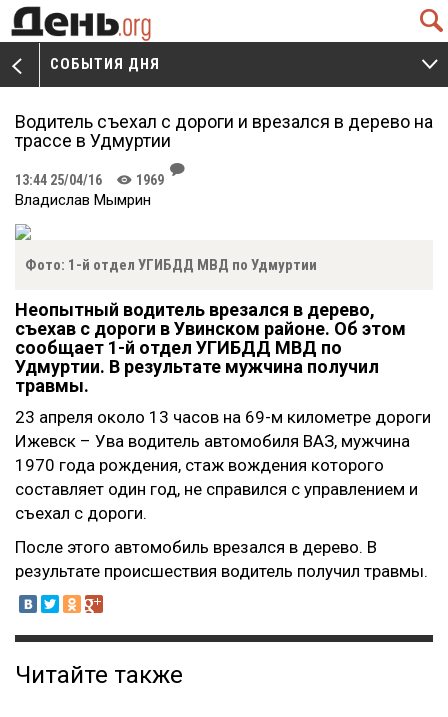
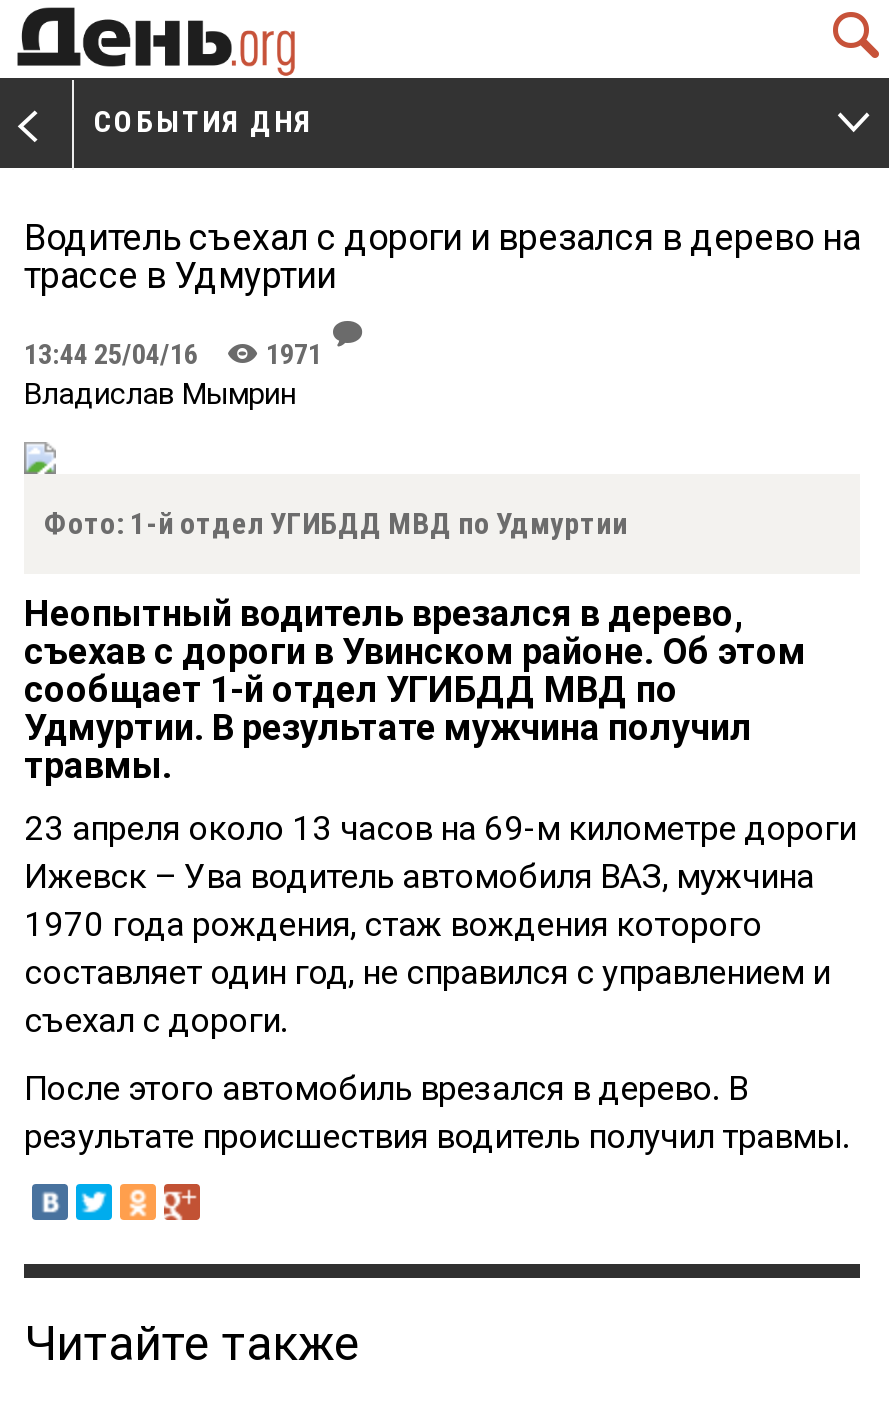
[15,172,164,188] 13:44 25/04/16 K 1969 -> [24,338,322,370] 13:44 25/04/16 K 1971

